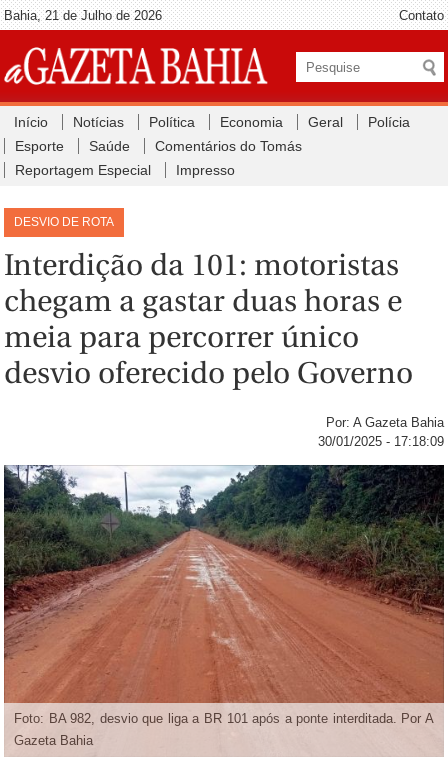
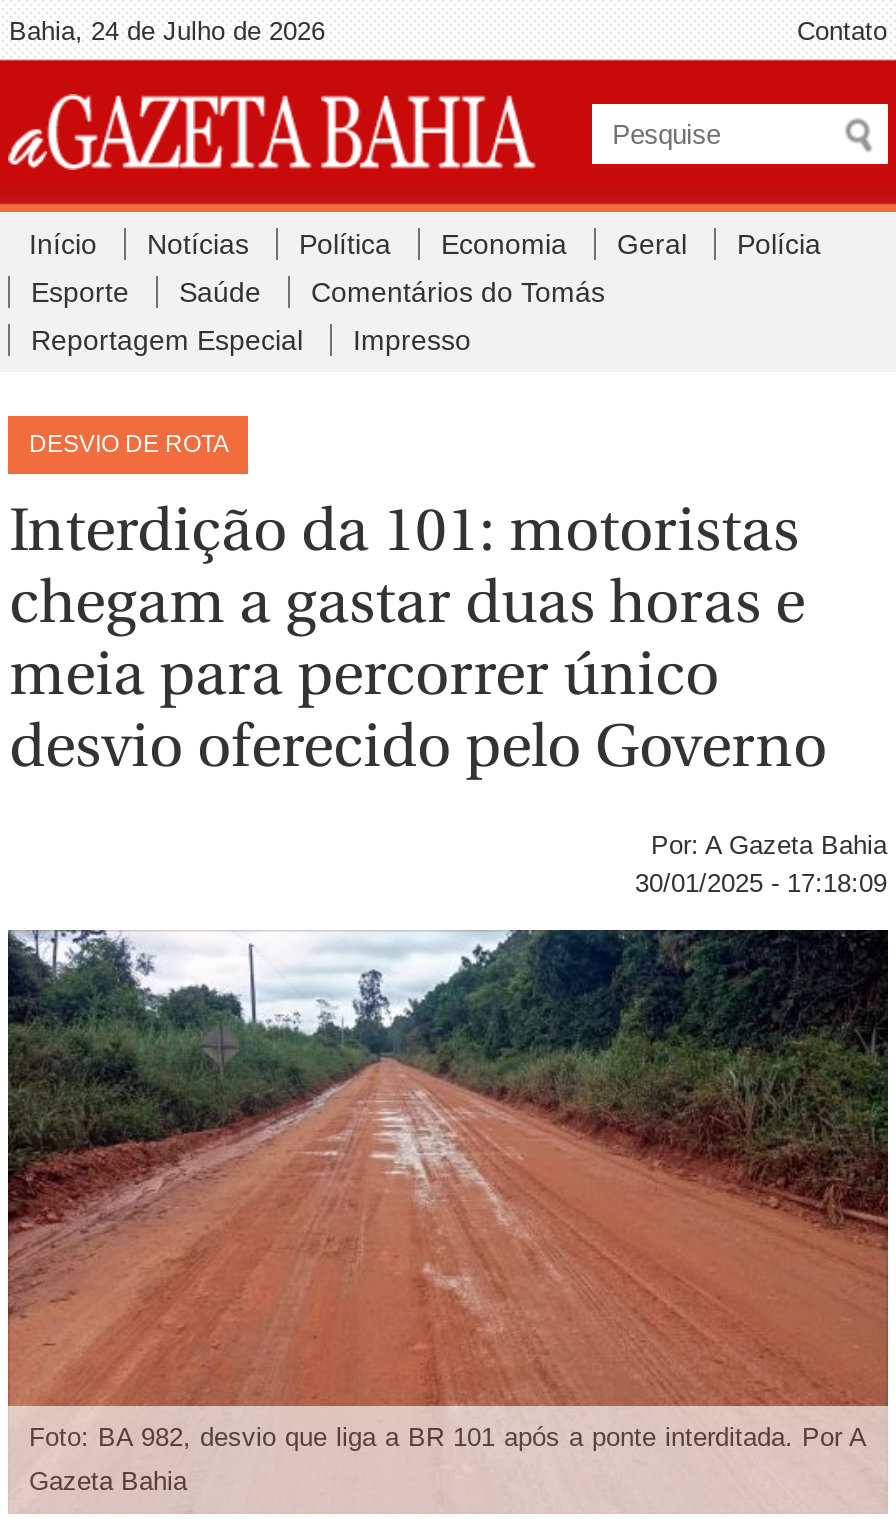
[4,8,162,23] Bahia, 21 de Julho de 2026 -> [9,16,325,46] Bahia, 24 de Julho de 2026

